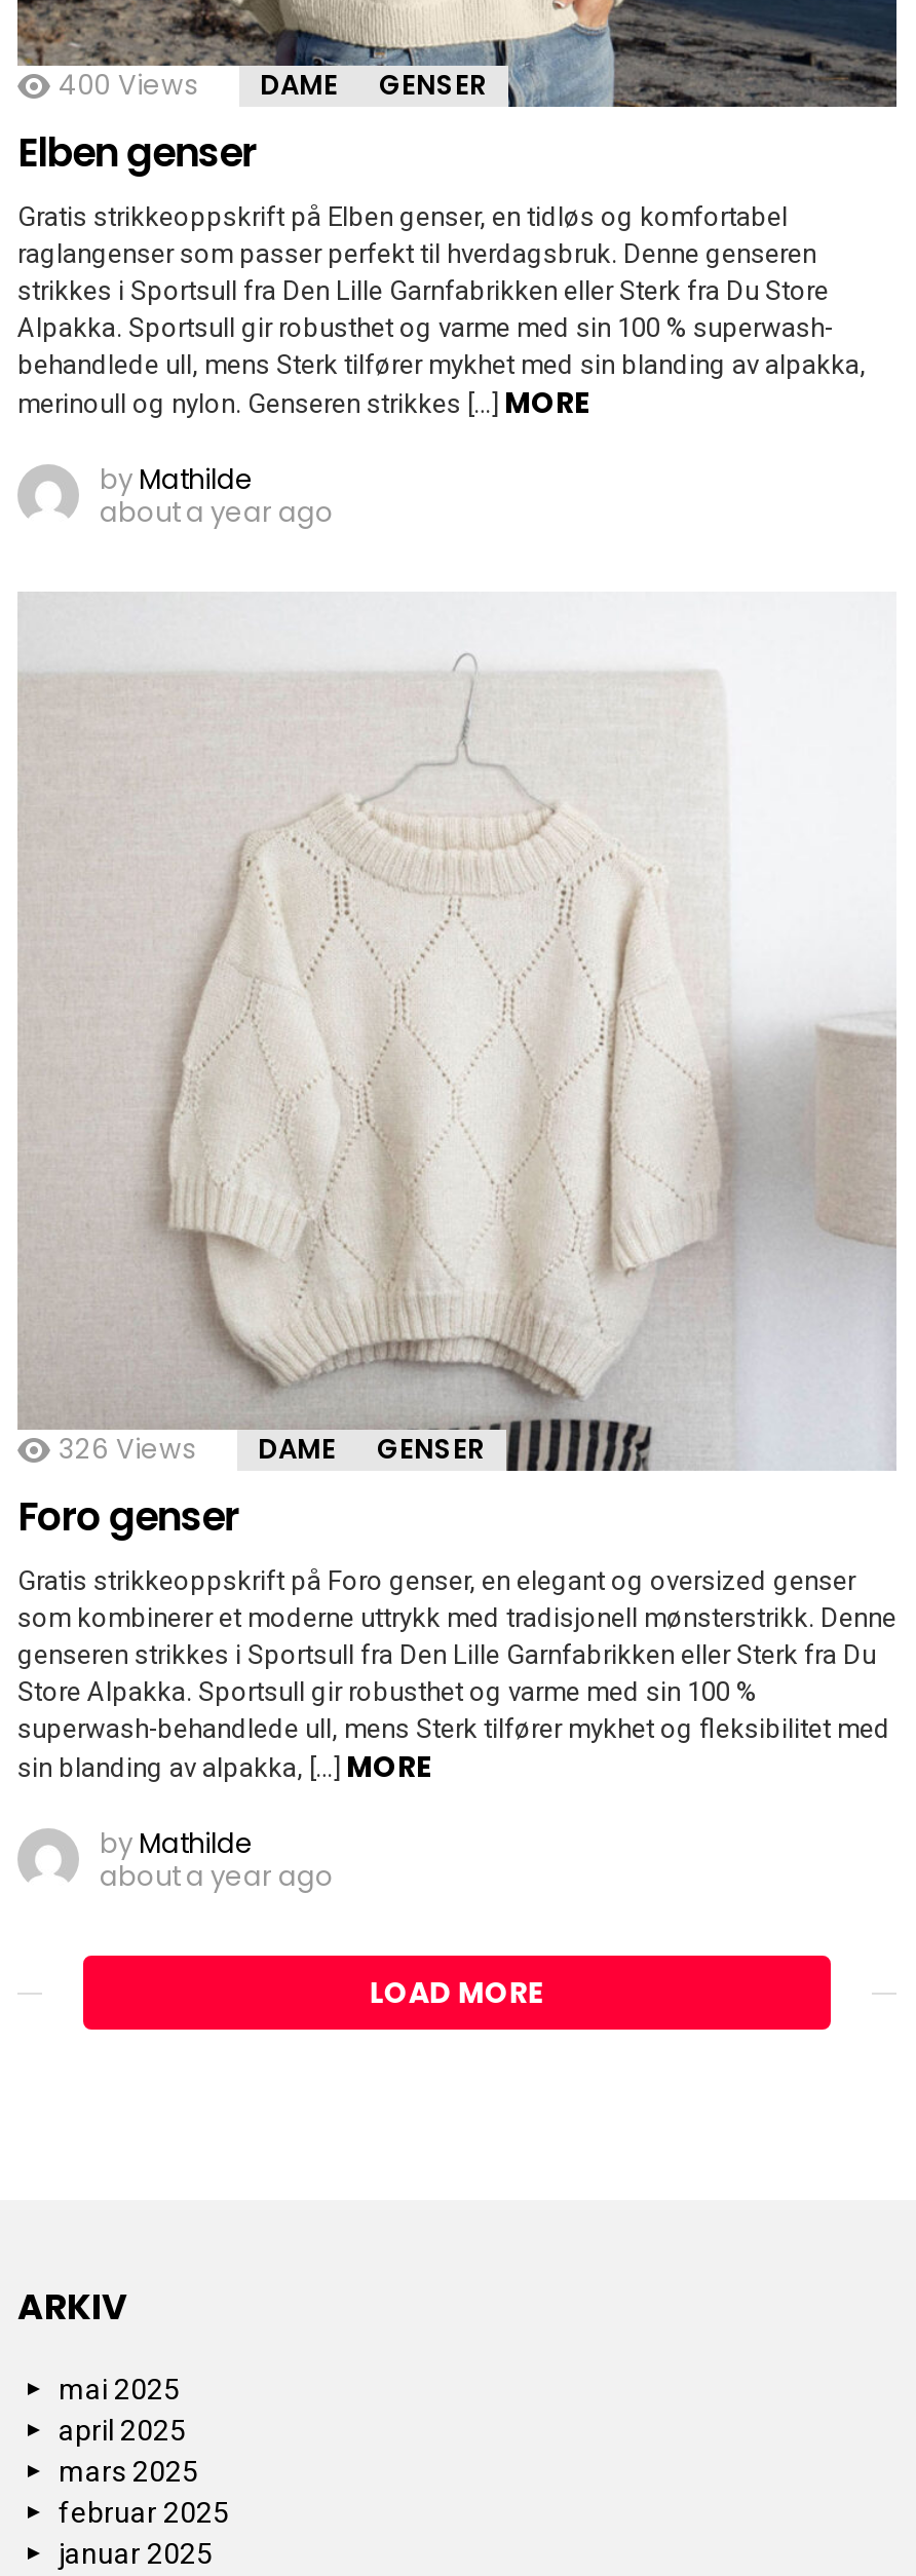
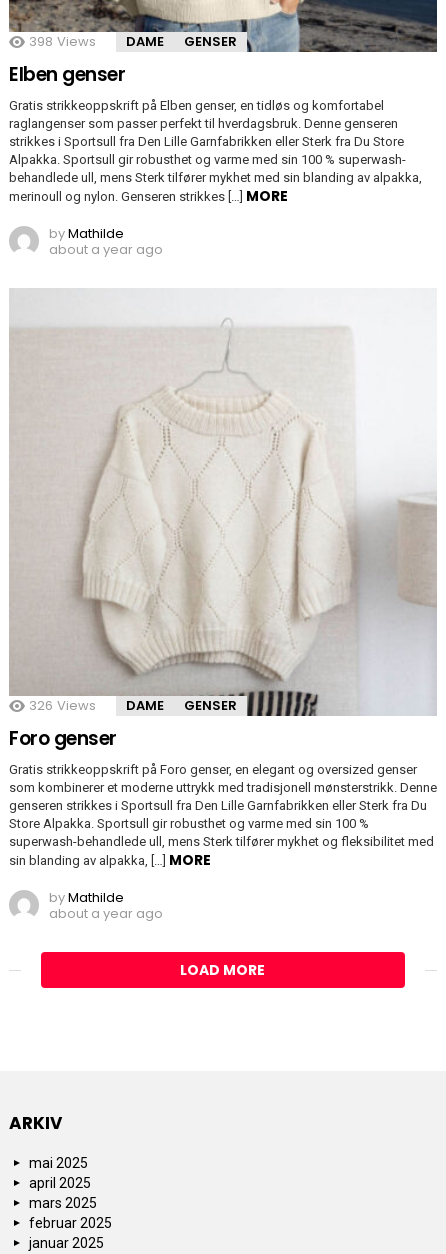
[59,66,488,105] 400 Views DAME GENSER -> [29,32,237,51] 398 Views DAME GENSER

